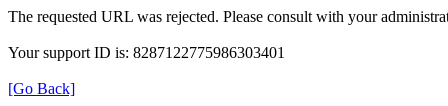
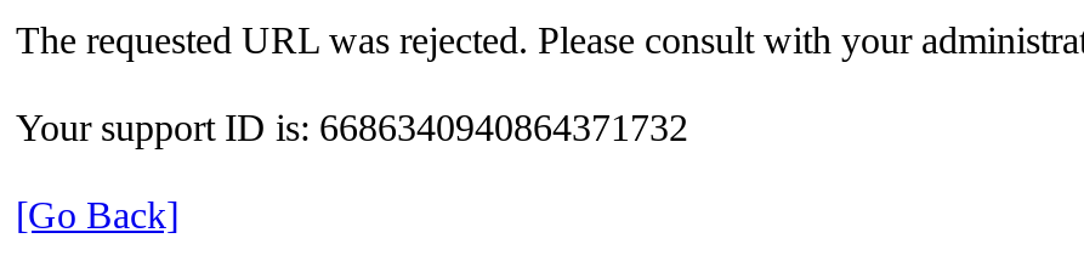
[8,44,285,61] Your support ID is: 8287122775986303401 -> [16,107,688,148] Your support ID is: 6686340940864371732

